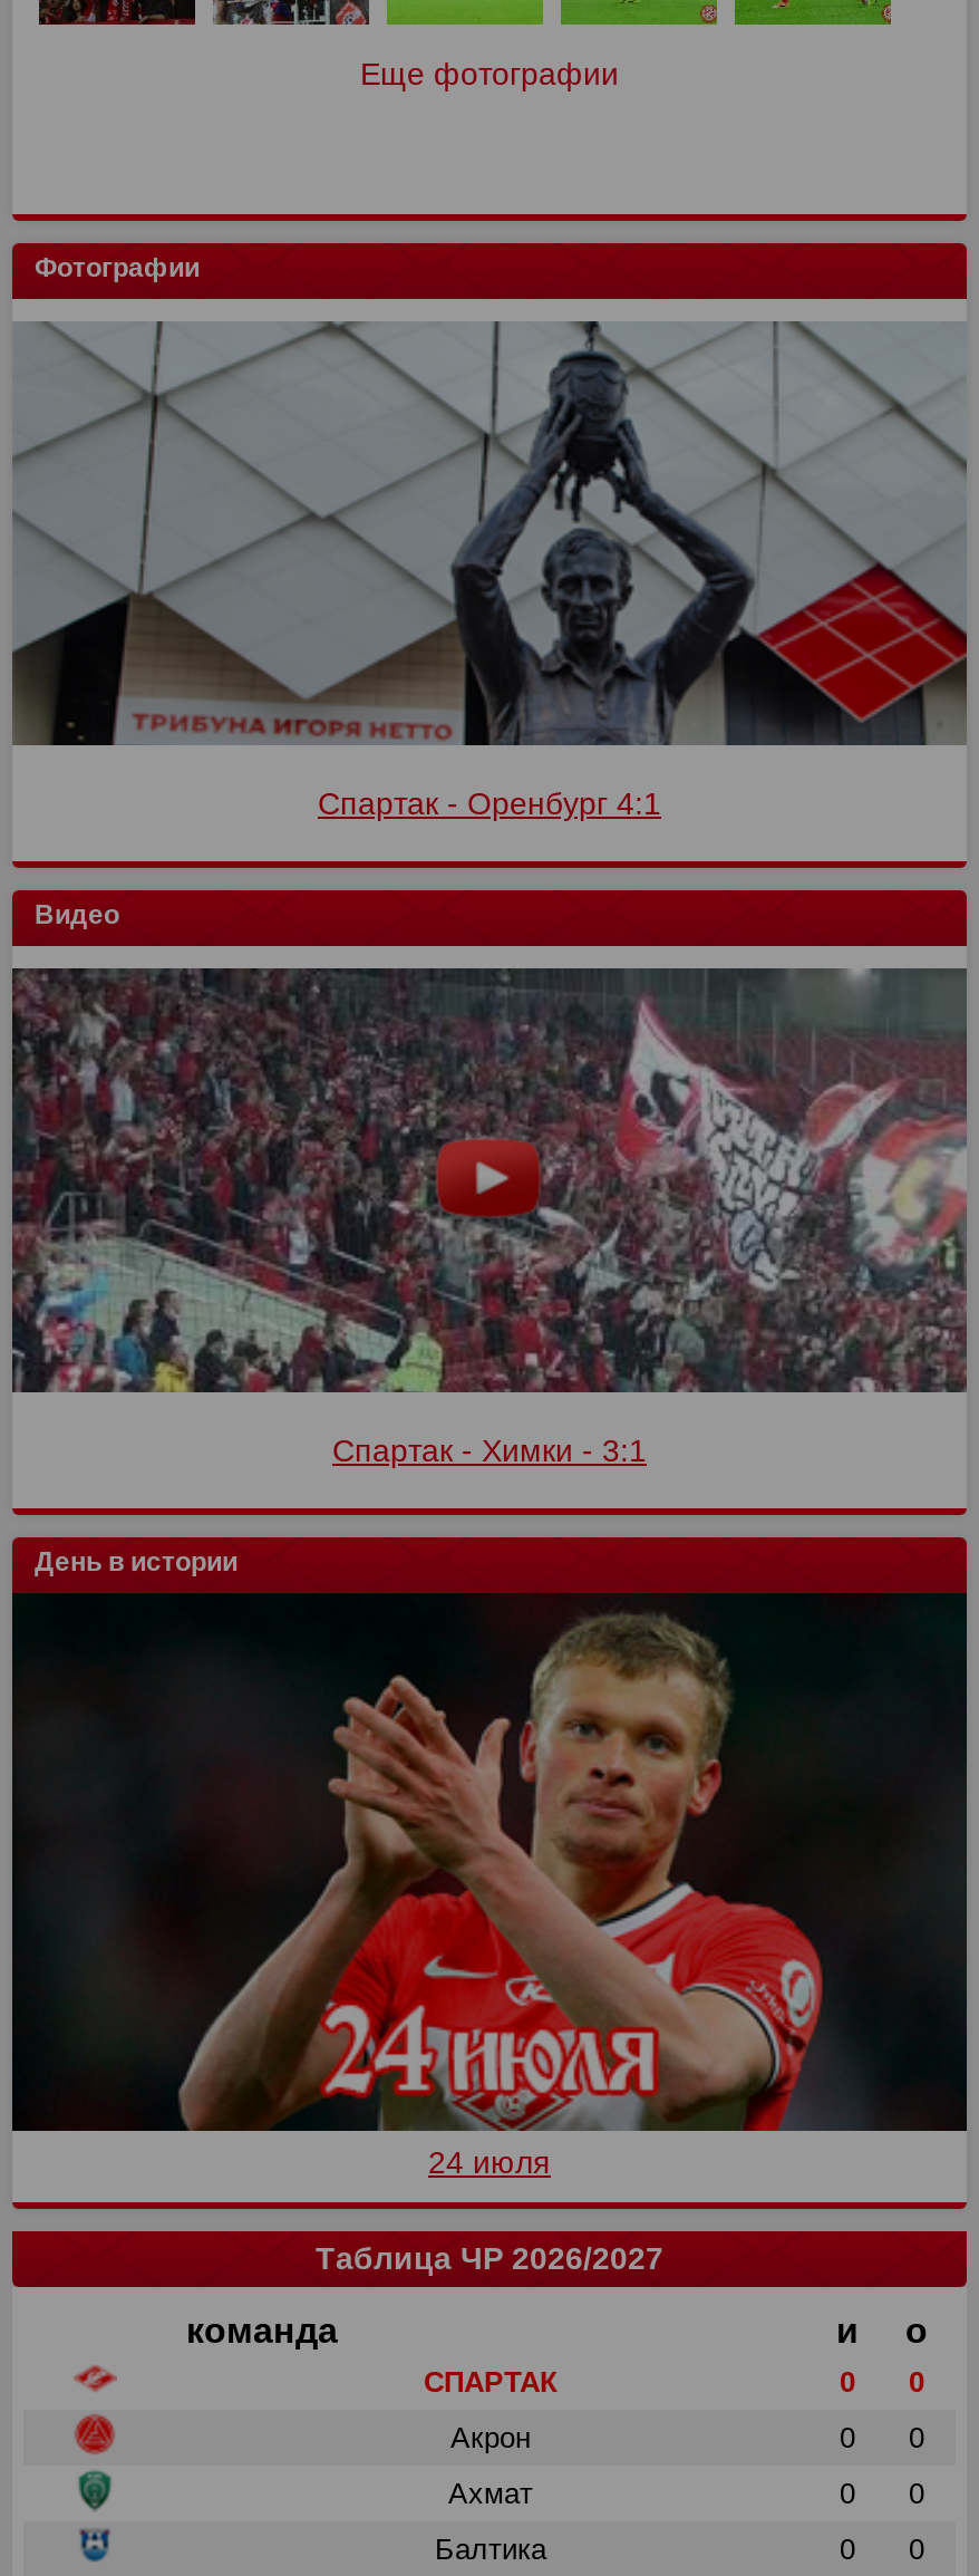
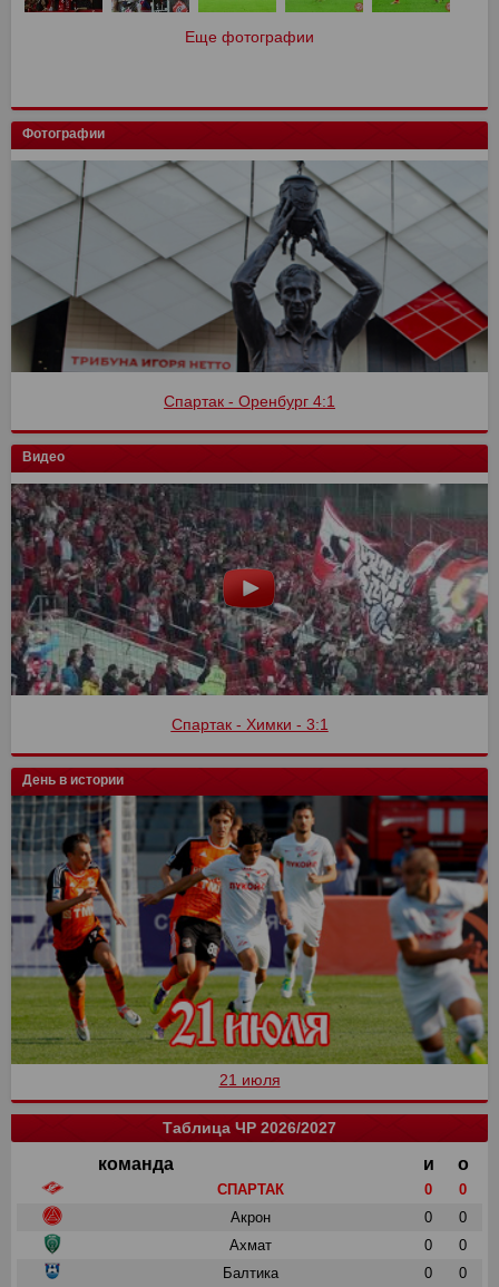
[10,1591,969,2180] [image] | 24 июля -> [10,794,489,1089] [image] | 21 июля

